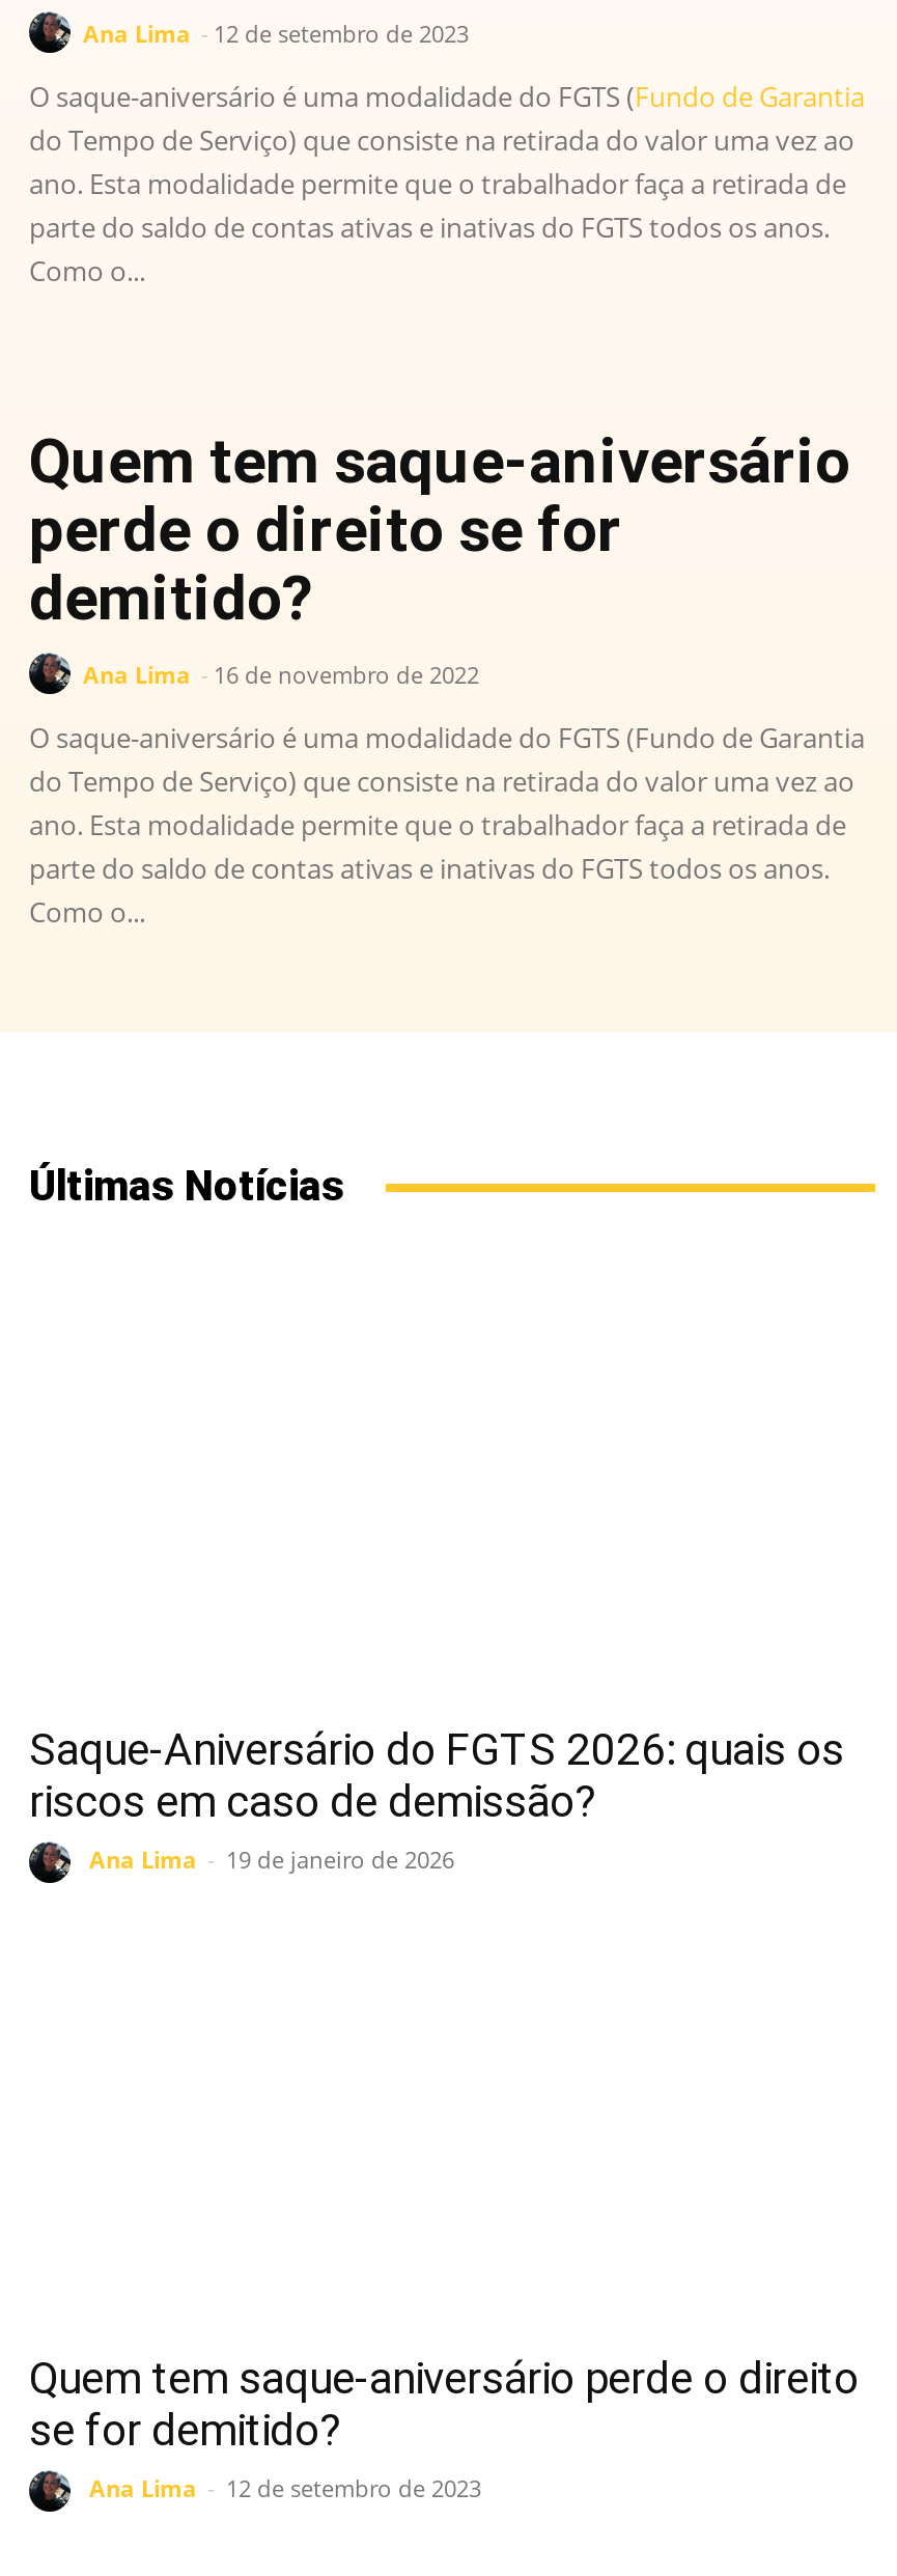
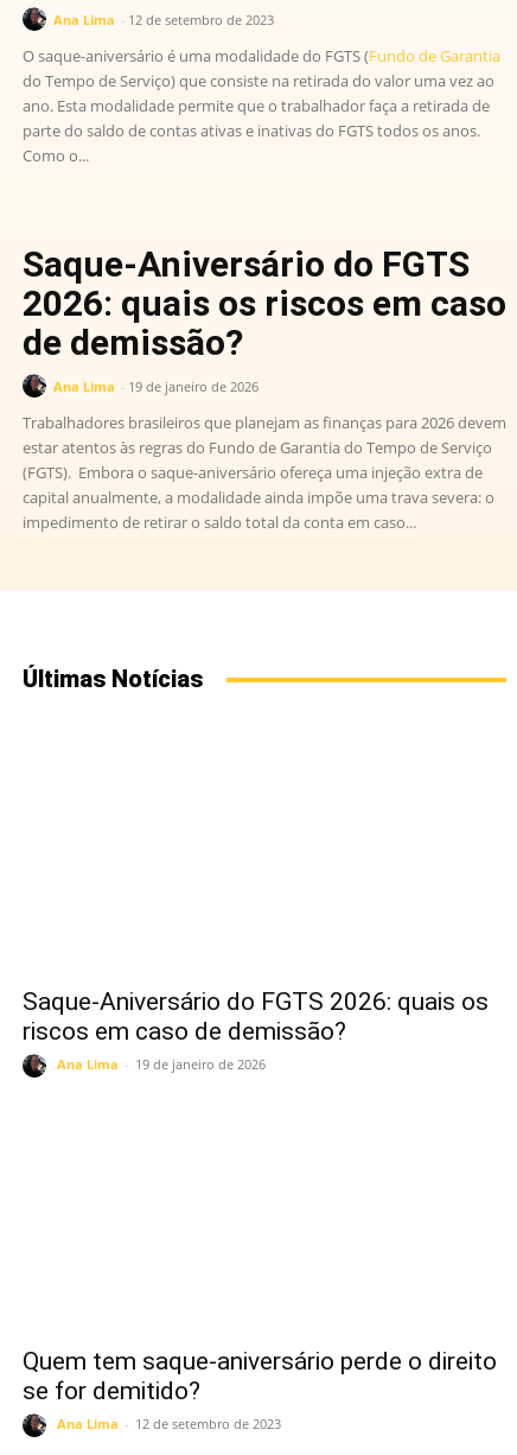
[29,424,850,691] Quem tem saque-aniversário | perde o direito se for | demitido? | Ana Lima - 16 de novembro de 2022 -> [23,243,506,396] Saque-Aniversário do FGTS | 2026: quais os riscos em caso | de demissão? | Ana Lima - 19 de janeiro de 2026
[29,719,865,931] O saque-aniversário é uma modalidade do FGTS (Fundo de Garantia | do Tempo de Serviço) que consiste na retirada do valor uma vez ao | ano. Esta modalidade permite que o trabalhador faça a retirada de | parte do saldo de contas ativas e inativas do FGTS todos os anos. | Como o... -> [23,412,506,533] Trabalhadores brasileiros que planejam as finanças para 2026 devem | estar atentos às regras do Fundo de Garantia do Tempo de Serviço | (FGTS). Embora o saque-aniversário ofereça uma injeção extra de | capital anualmente, a modalidade ainda impõe uma trava severa: o | impedimento de retirar o saldo total da conta em caso...

